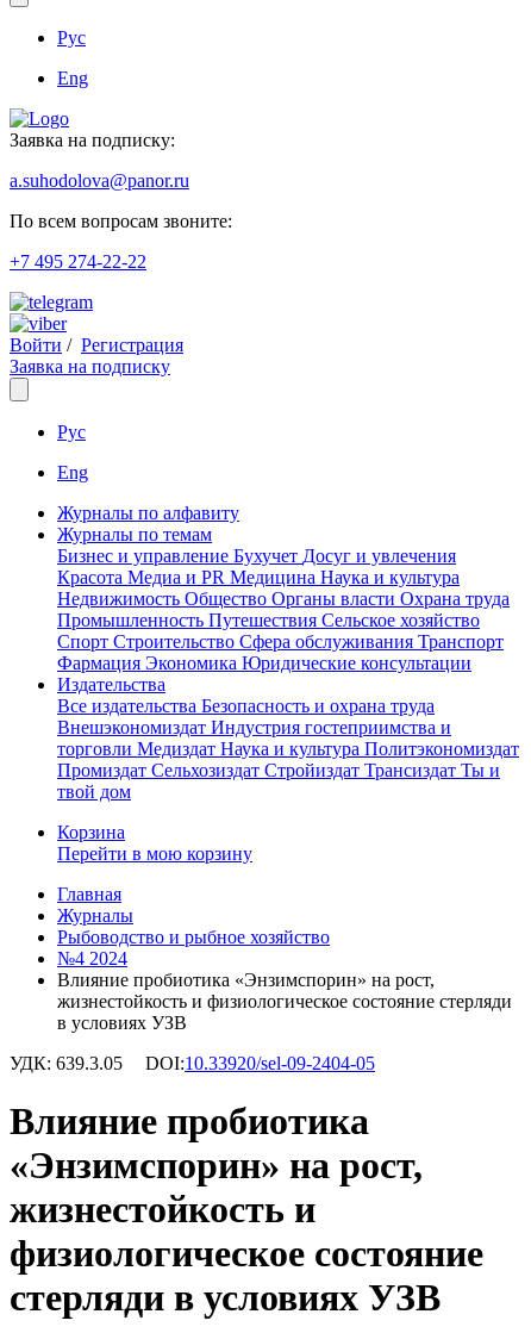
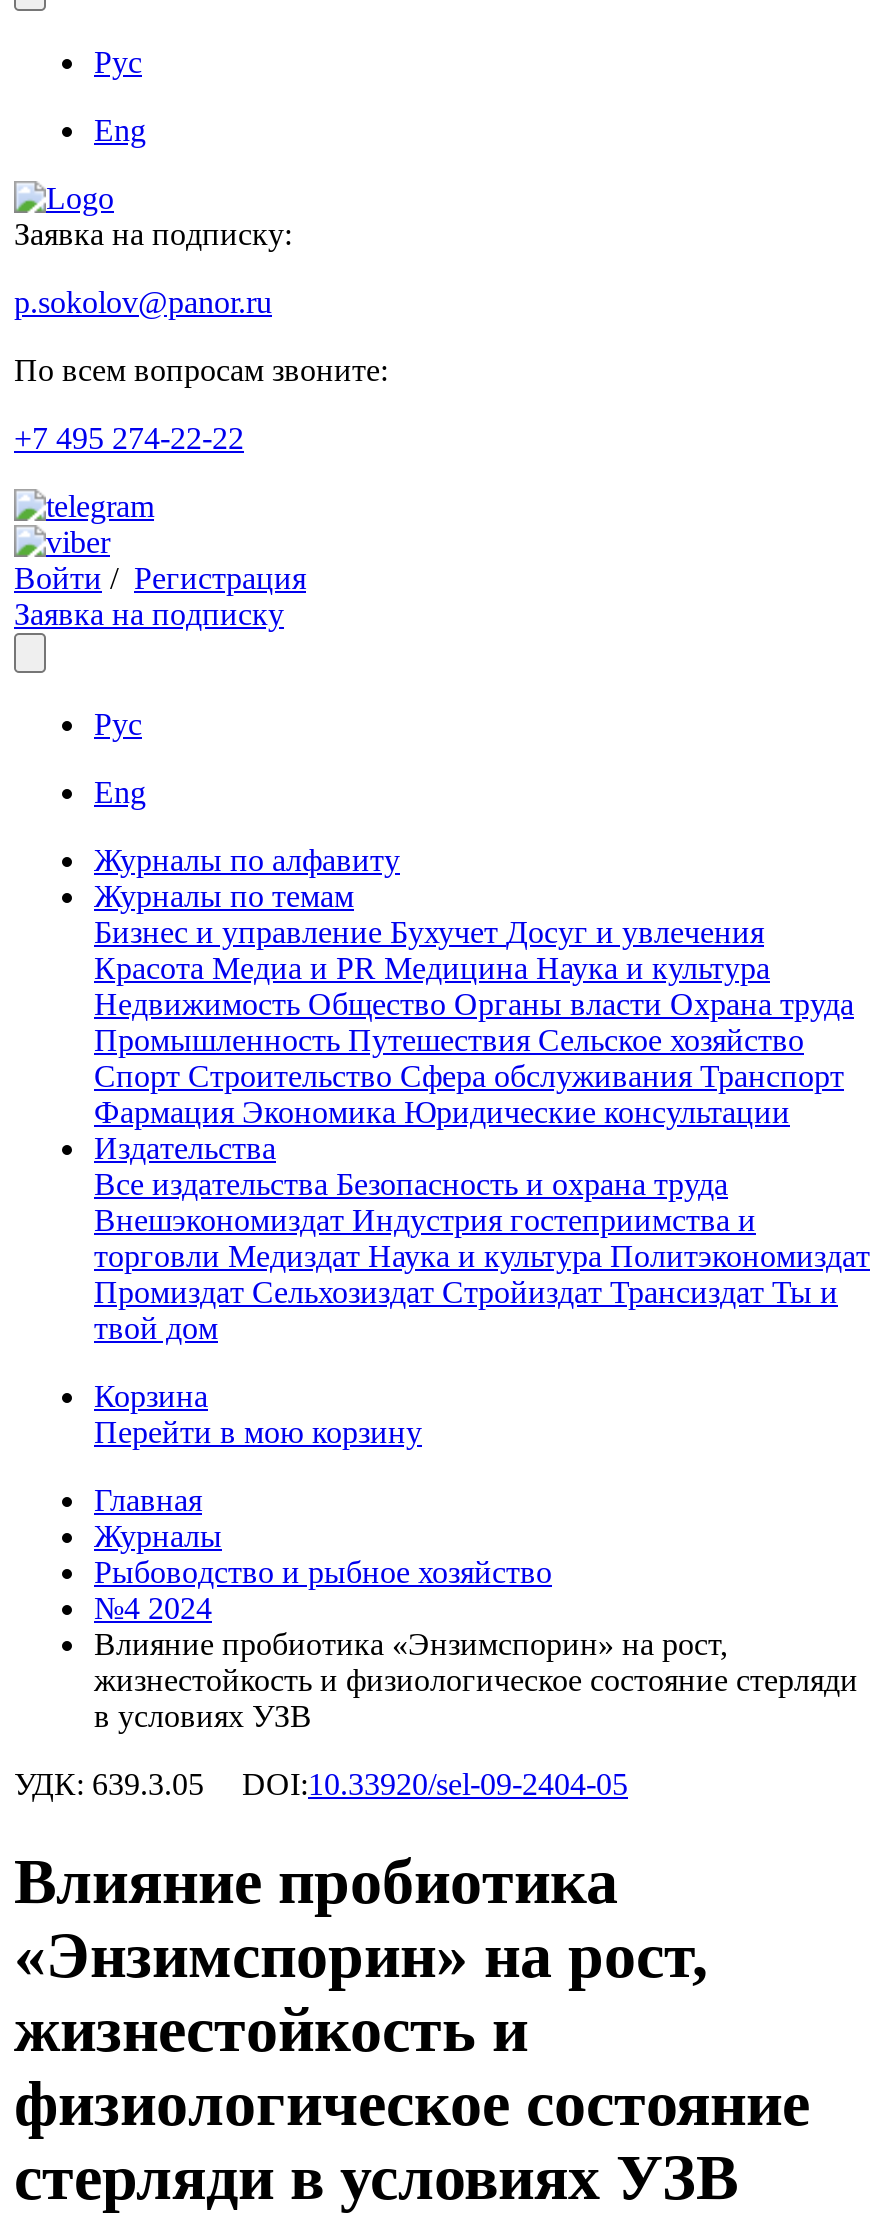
[10,171,189,191] a.suhodolova@panor.ru -> [14,286,272,320] p.sokolov@panor.ru

